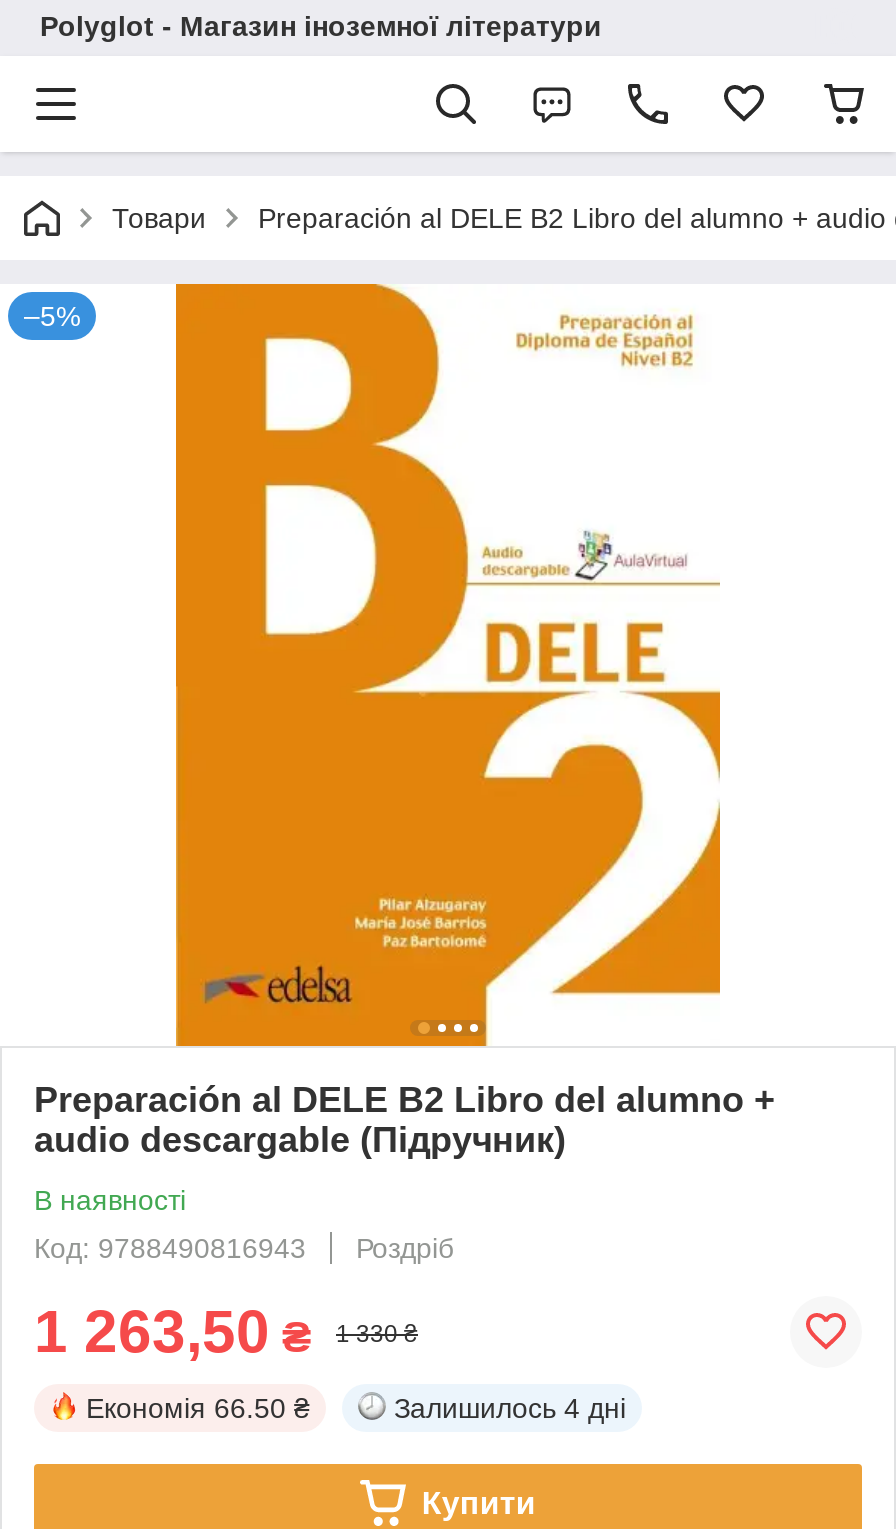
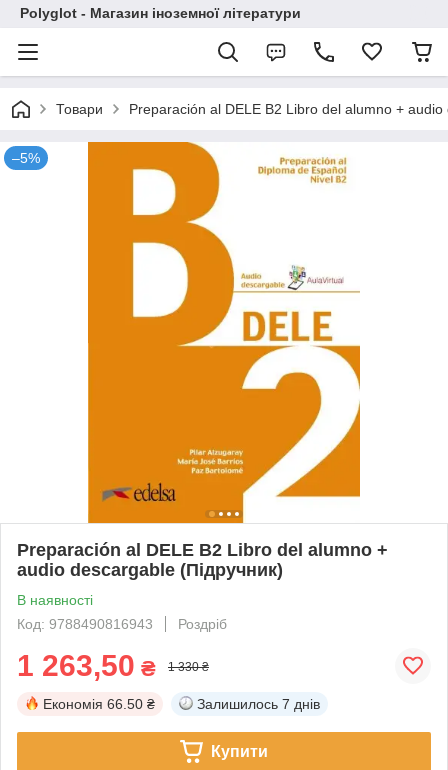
[394,1392,626,1424] Залишилось 4 дні -> [197,696,320,712] Залишилось 7 днів

